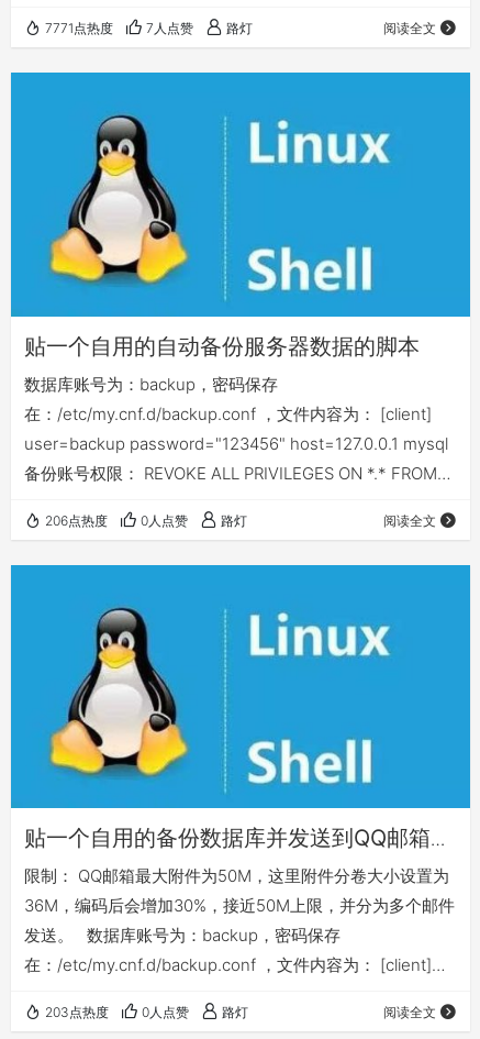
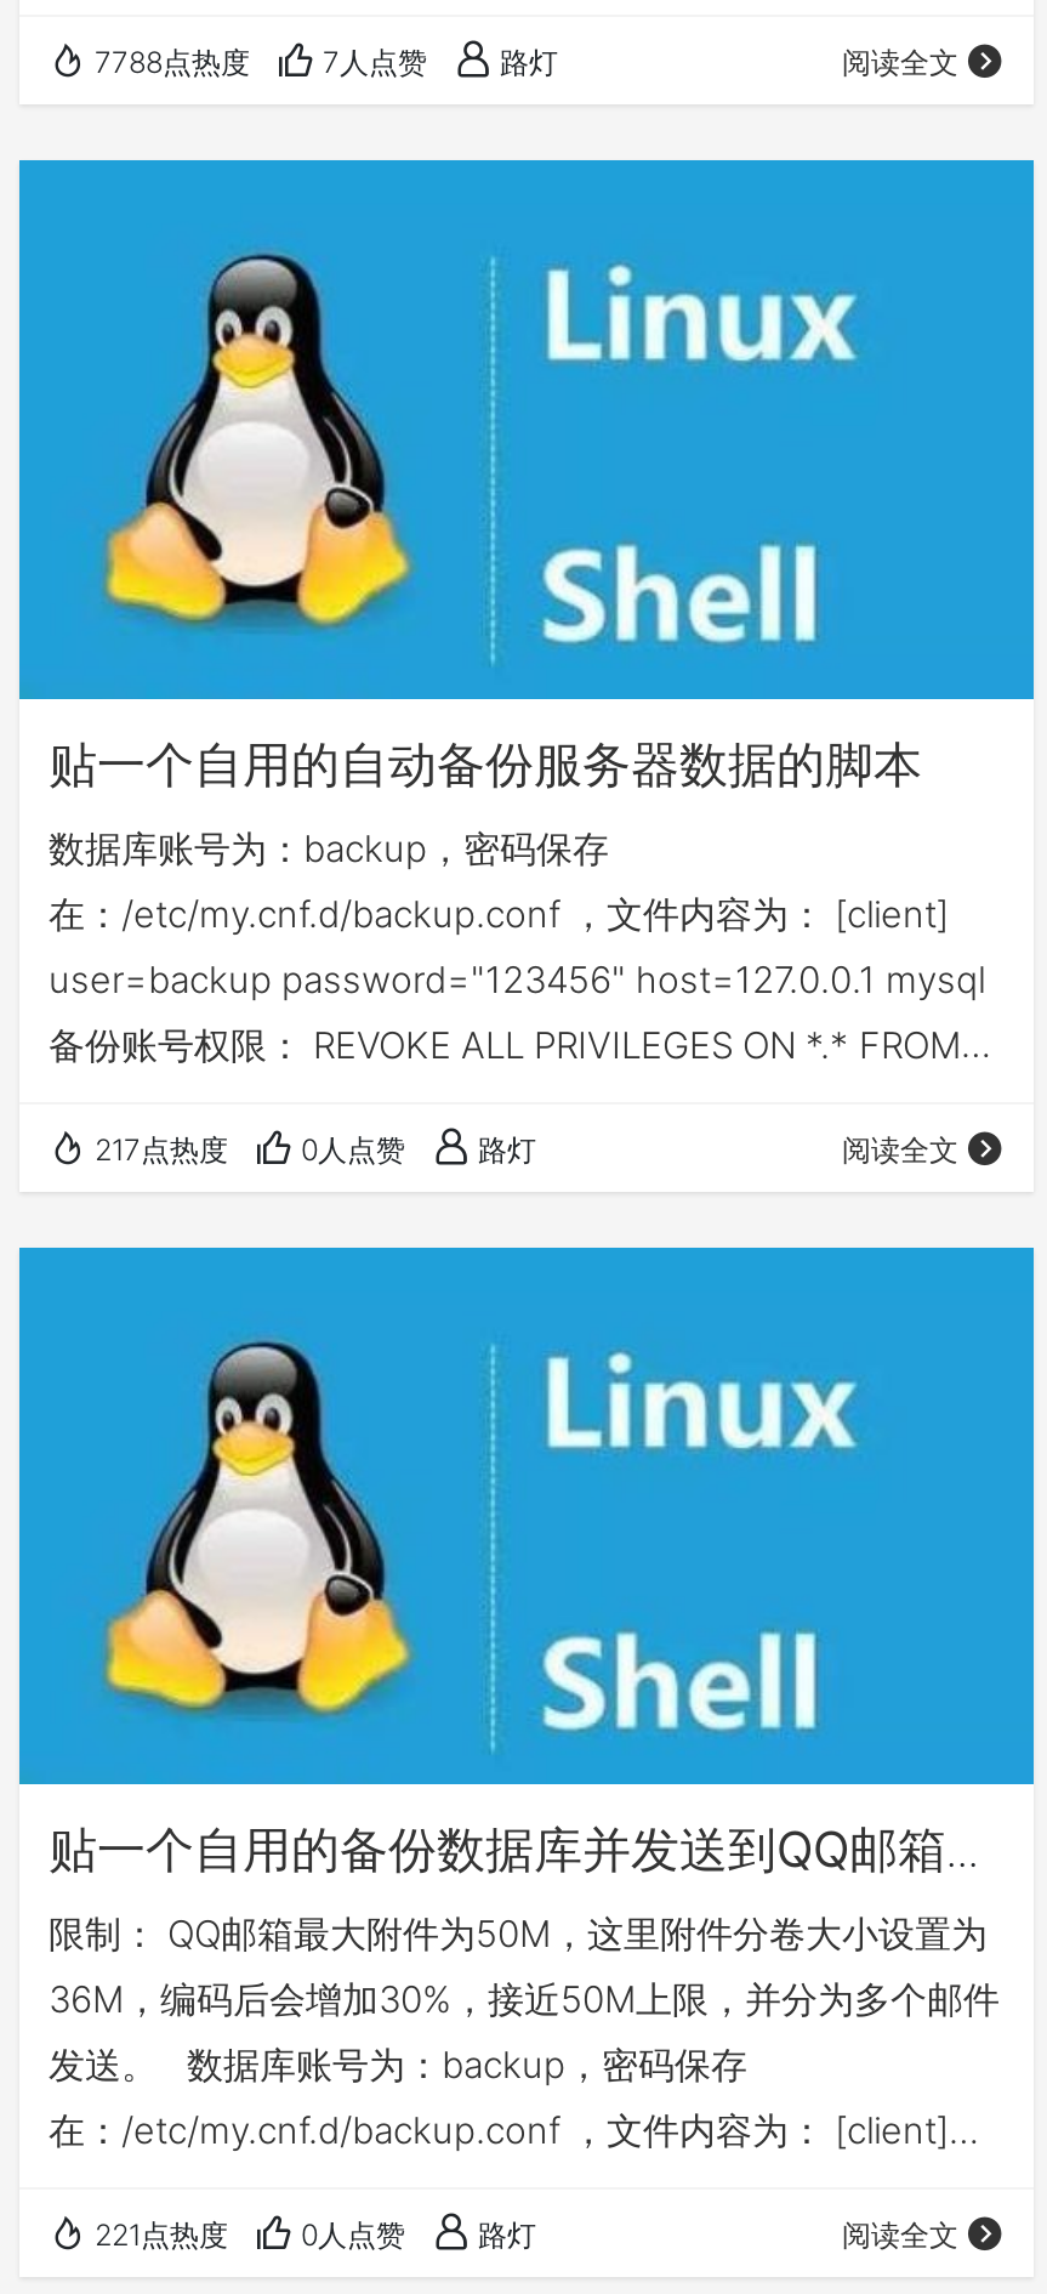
[45,20,253,36] 7771点热度 7人点赞 路灯 -> [95,44,558,80] 7788点热度 7人点赞 路灯
[45,512,247,528] 206点热度 0人点赞 路灯 -> [95,1130,536,1167] 217点热度 0人点赞 路灯
[45,1004,248,1020] 203点热度 0人点赞 路灯 -> [95,2217,536,2253] 221点热度 0人点赞 路灯

